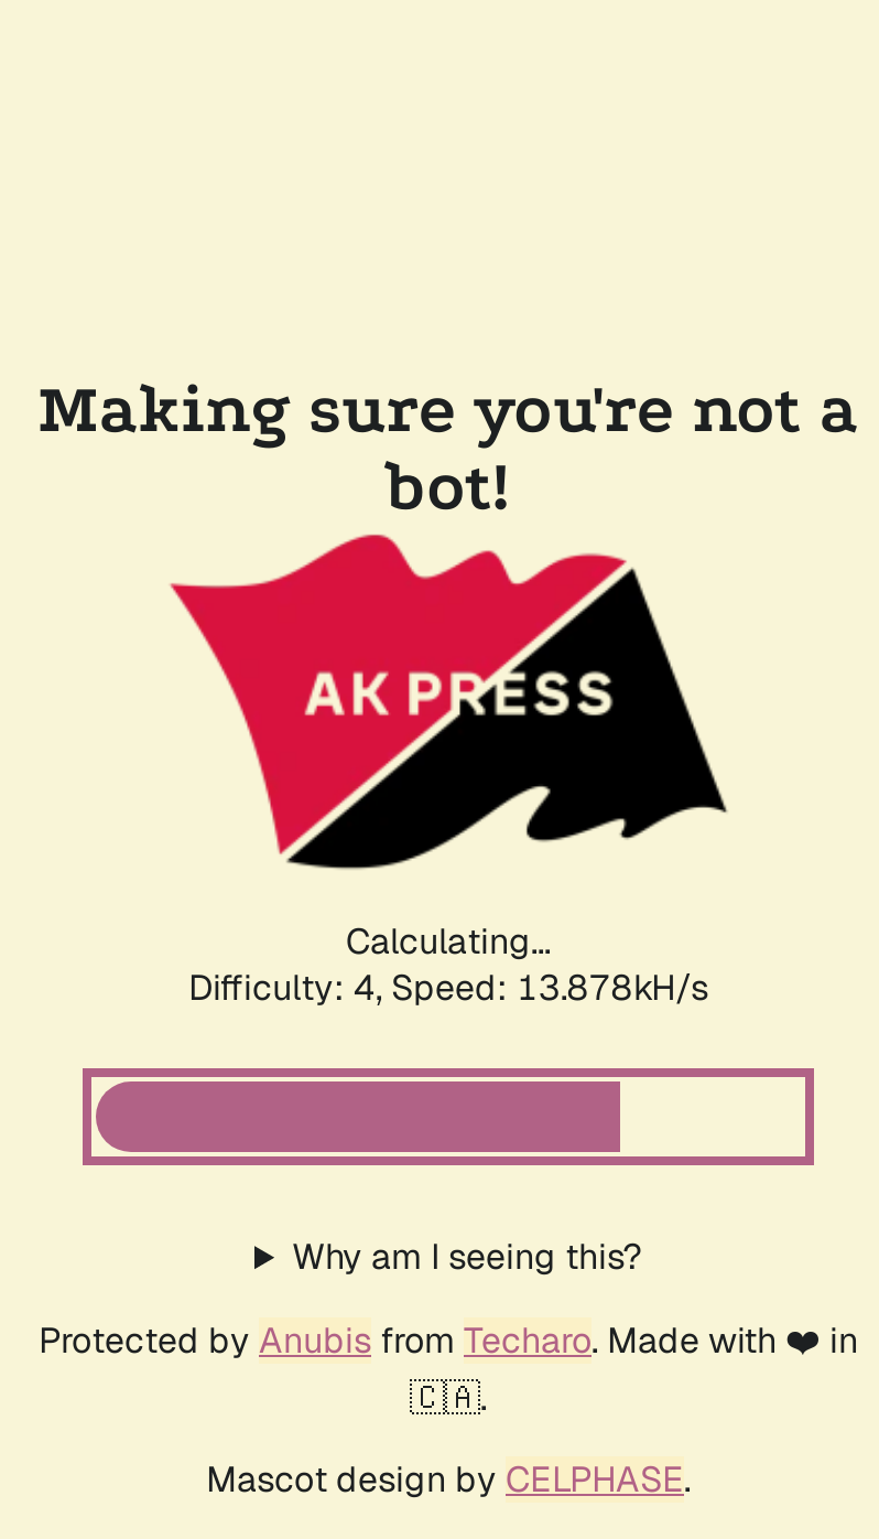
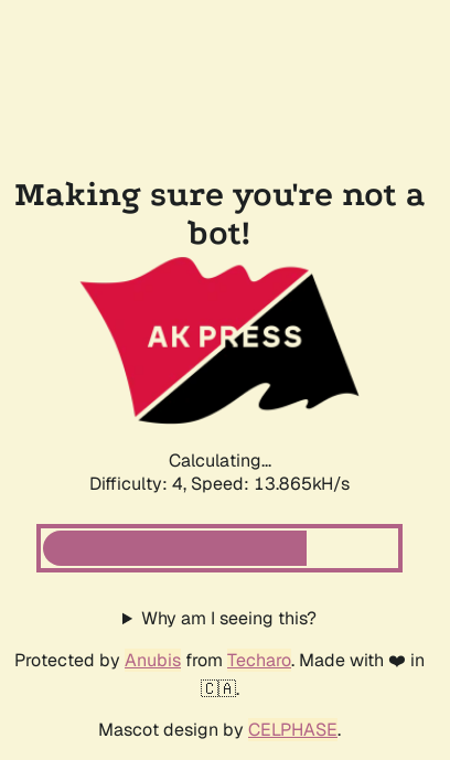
[188,965,708,1011] Difficulty: 4, Speed: 13.878kH/s -> [89,472,350,495] Difficulty: 4, Speed: 13.865kH/s

